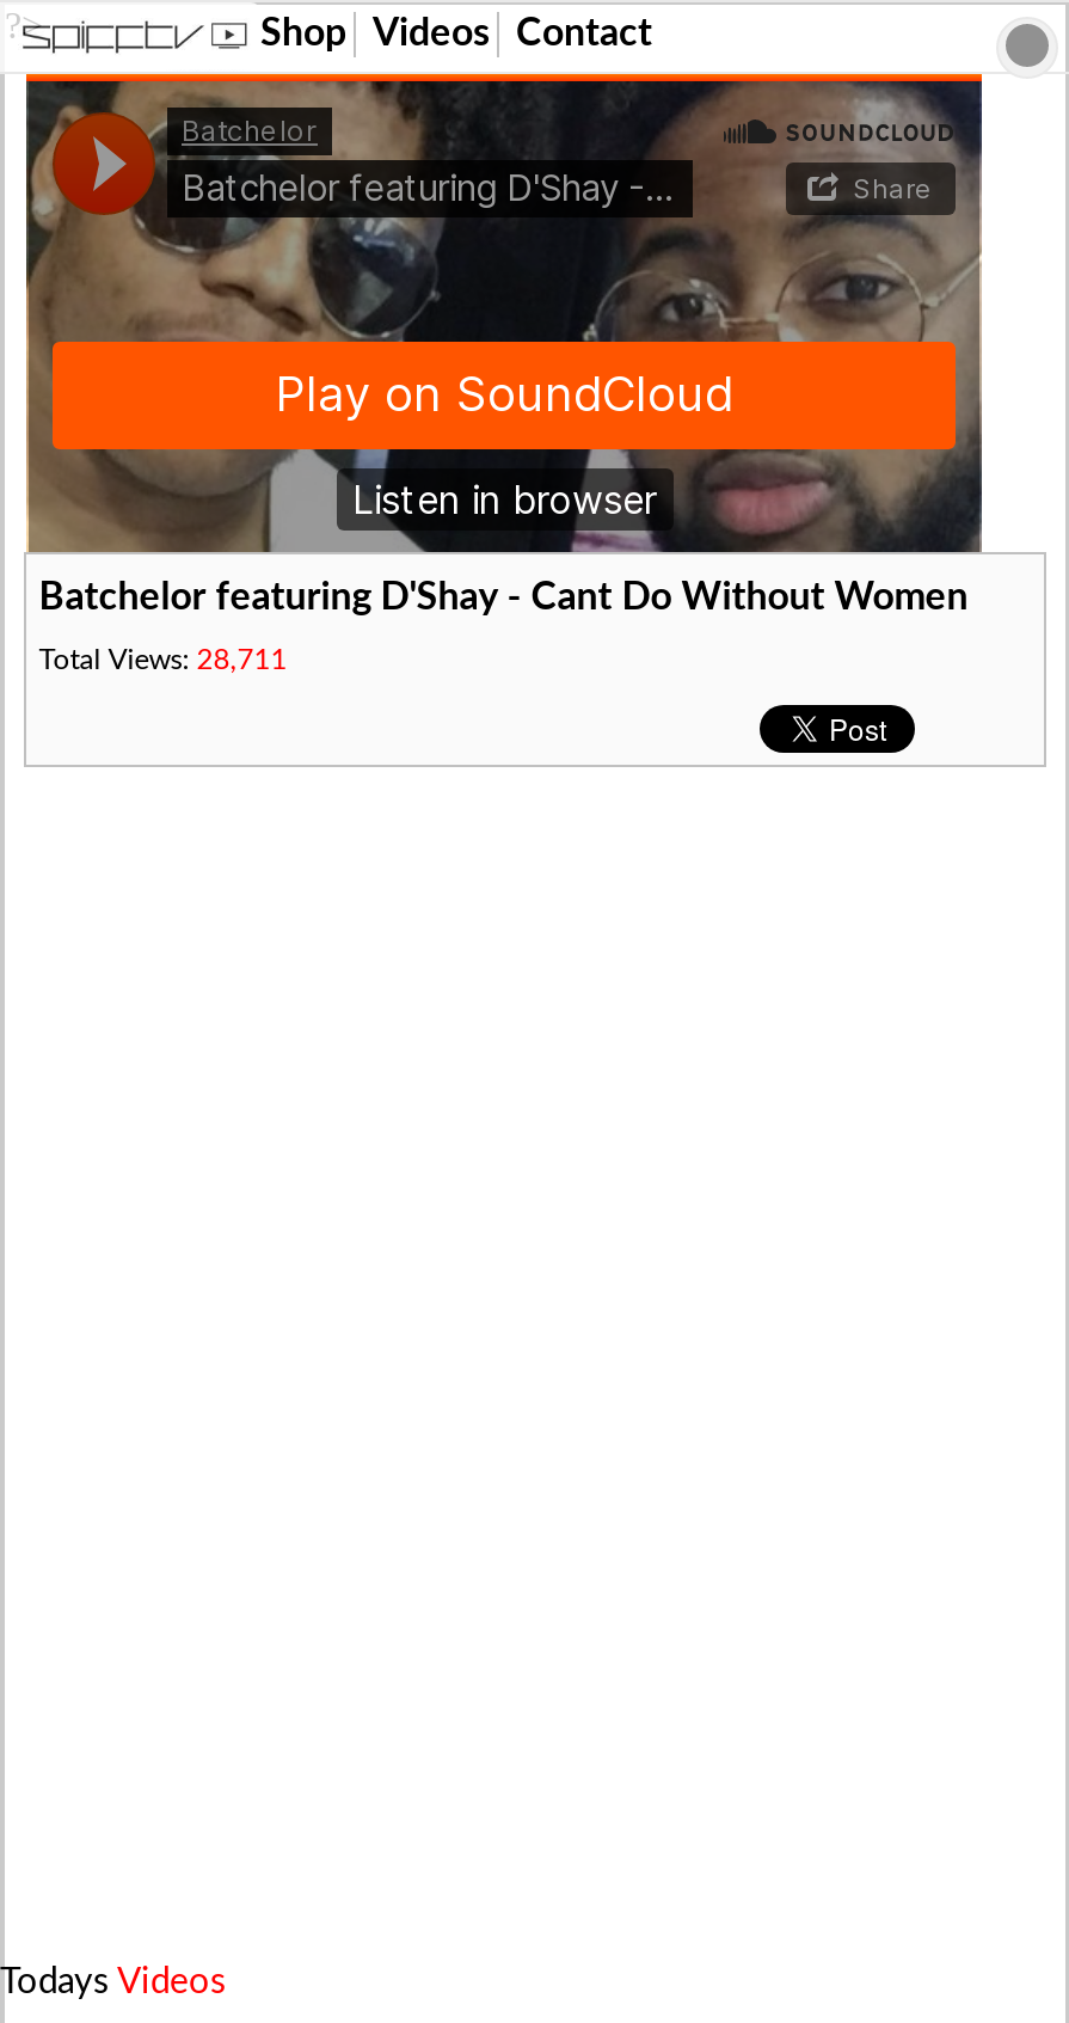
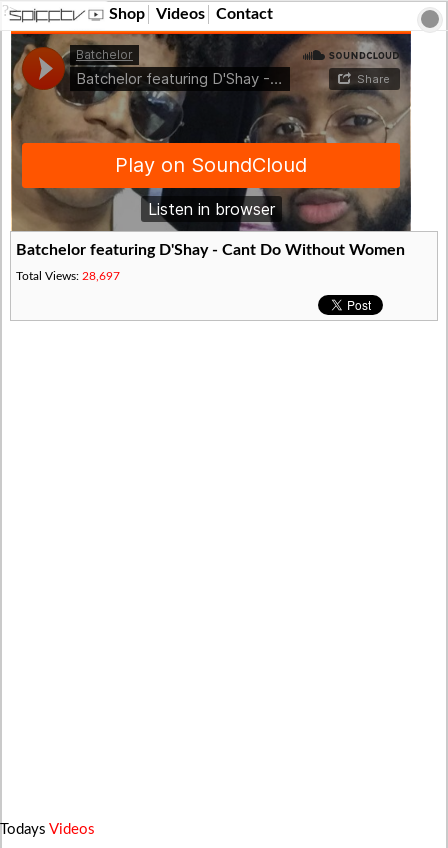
[39,644,287,673] Total Views: 28,711 -> [16,270,120,282] Total Views: 28,697

